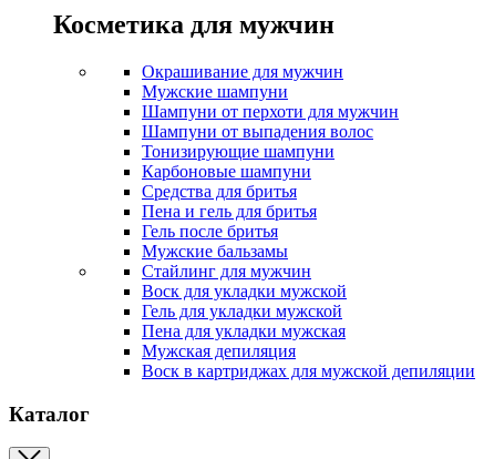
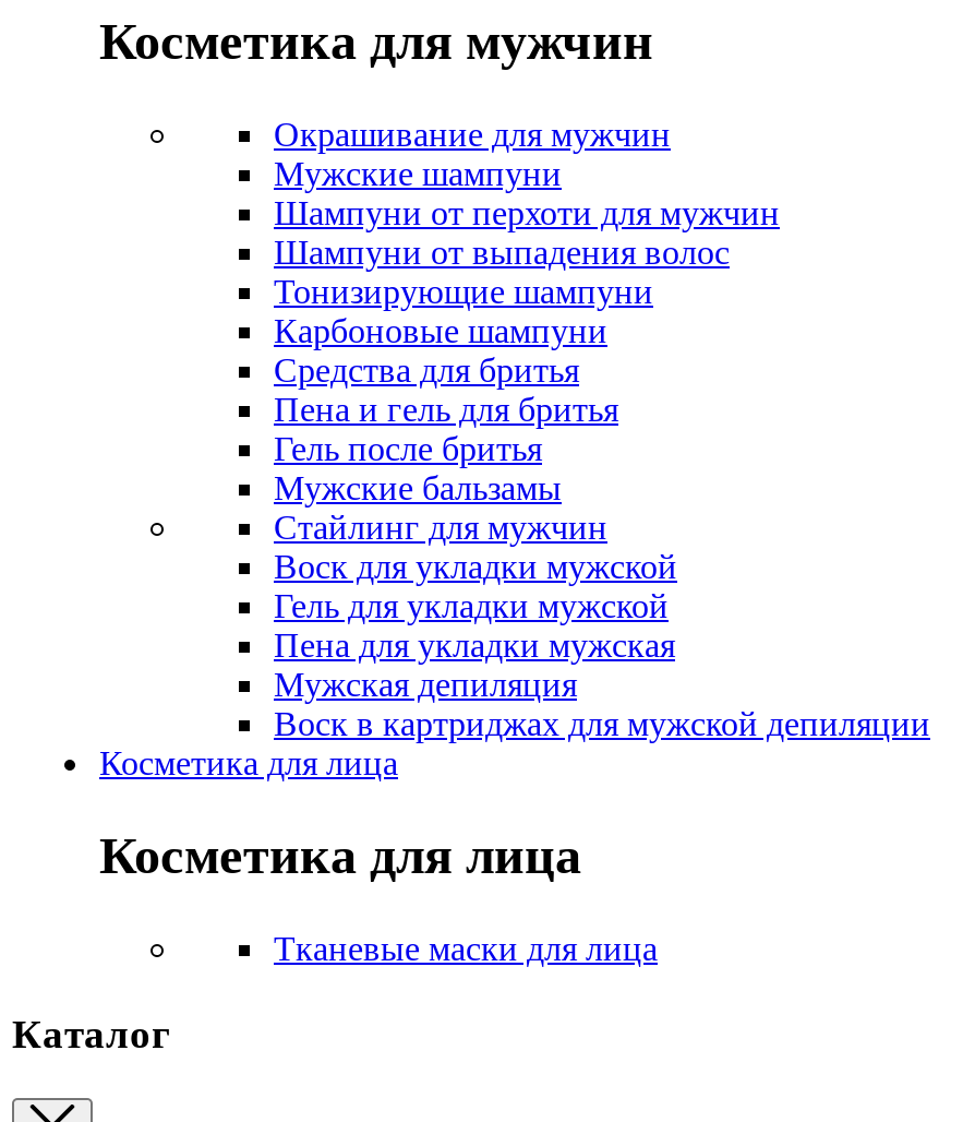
none -> [99,744,658,966] Косметика для лица | Косметика для лица | Тканевые маски для лица

